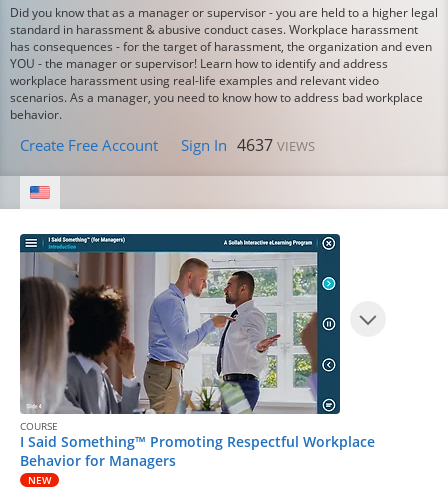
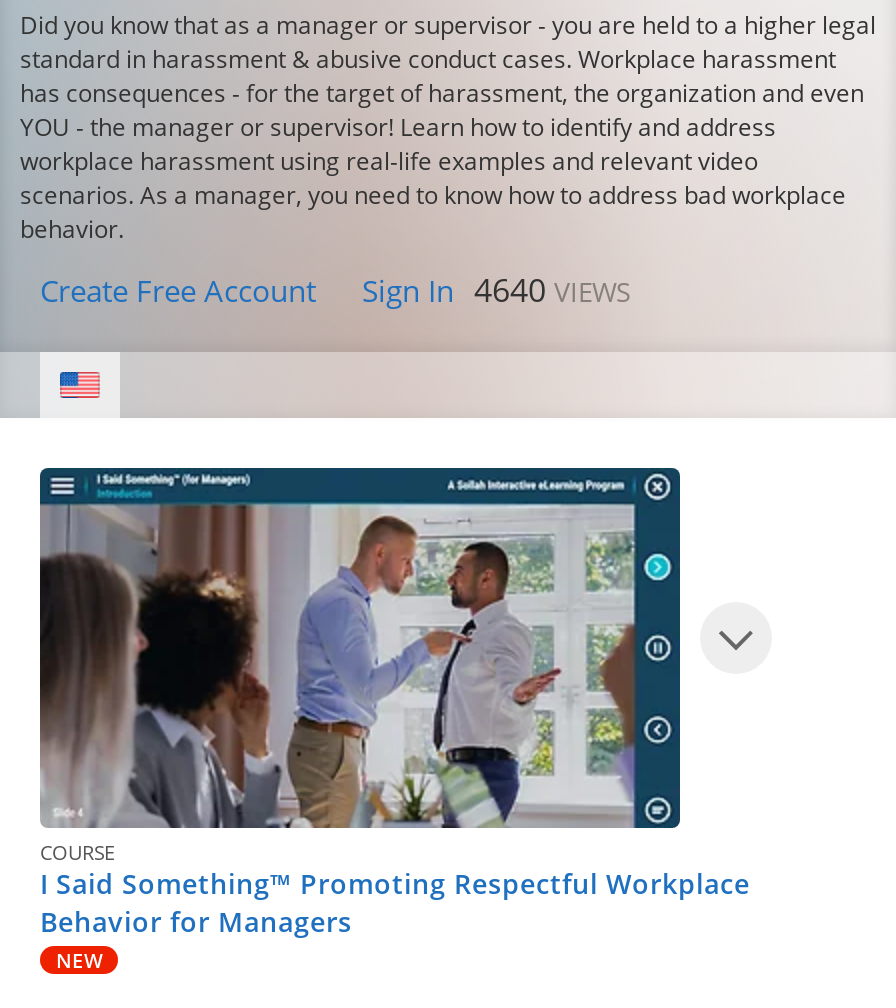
[20,134,315,156] Create Free Account Sign In 4637 VIEWS -> [40,268,630,312] Create Free Account Sign In 4640 VIEWS

